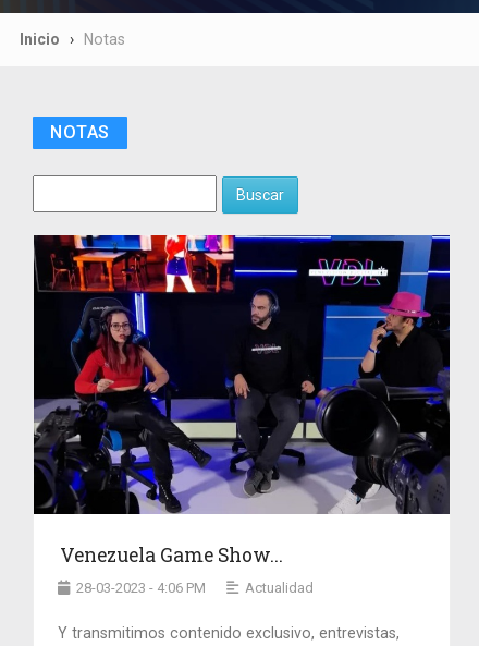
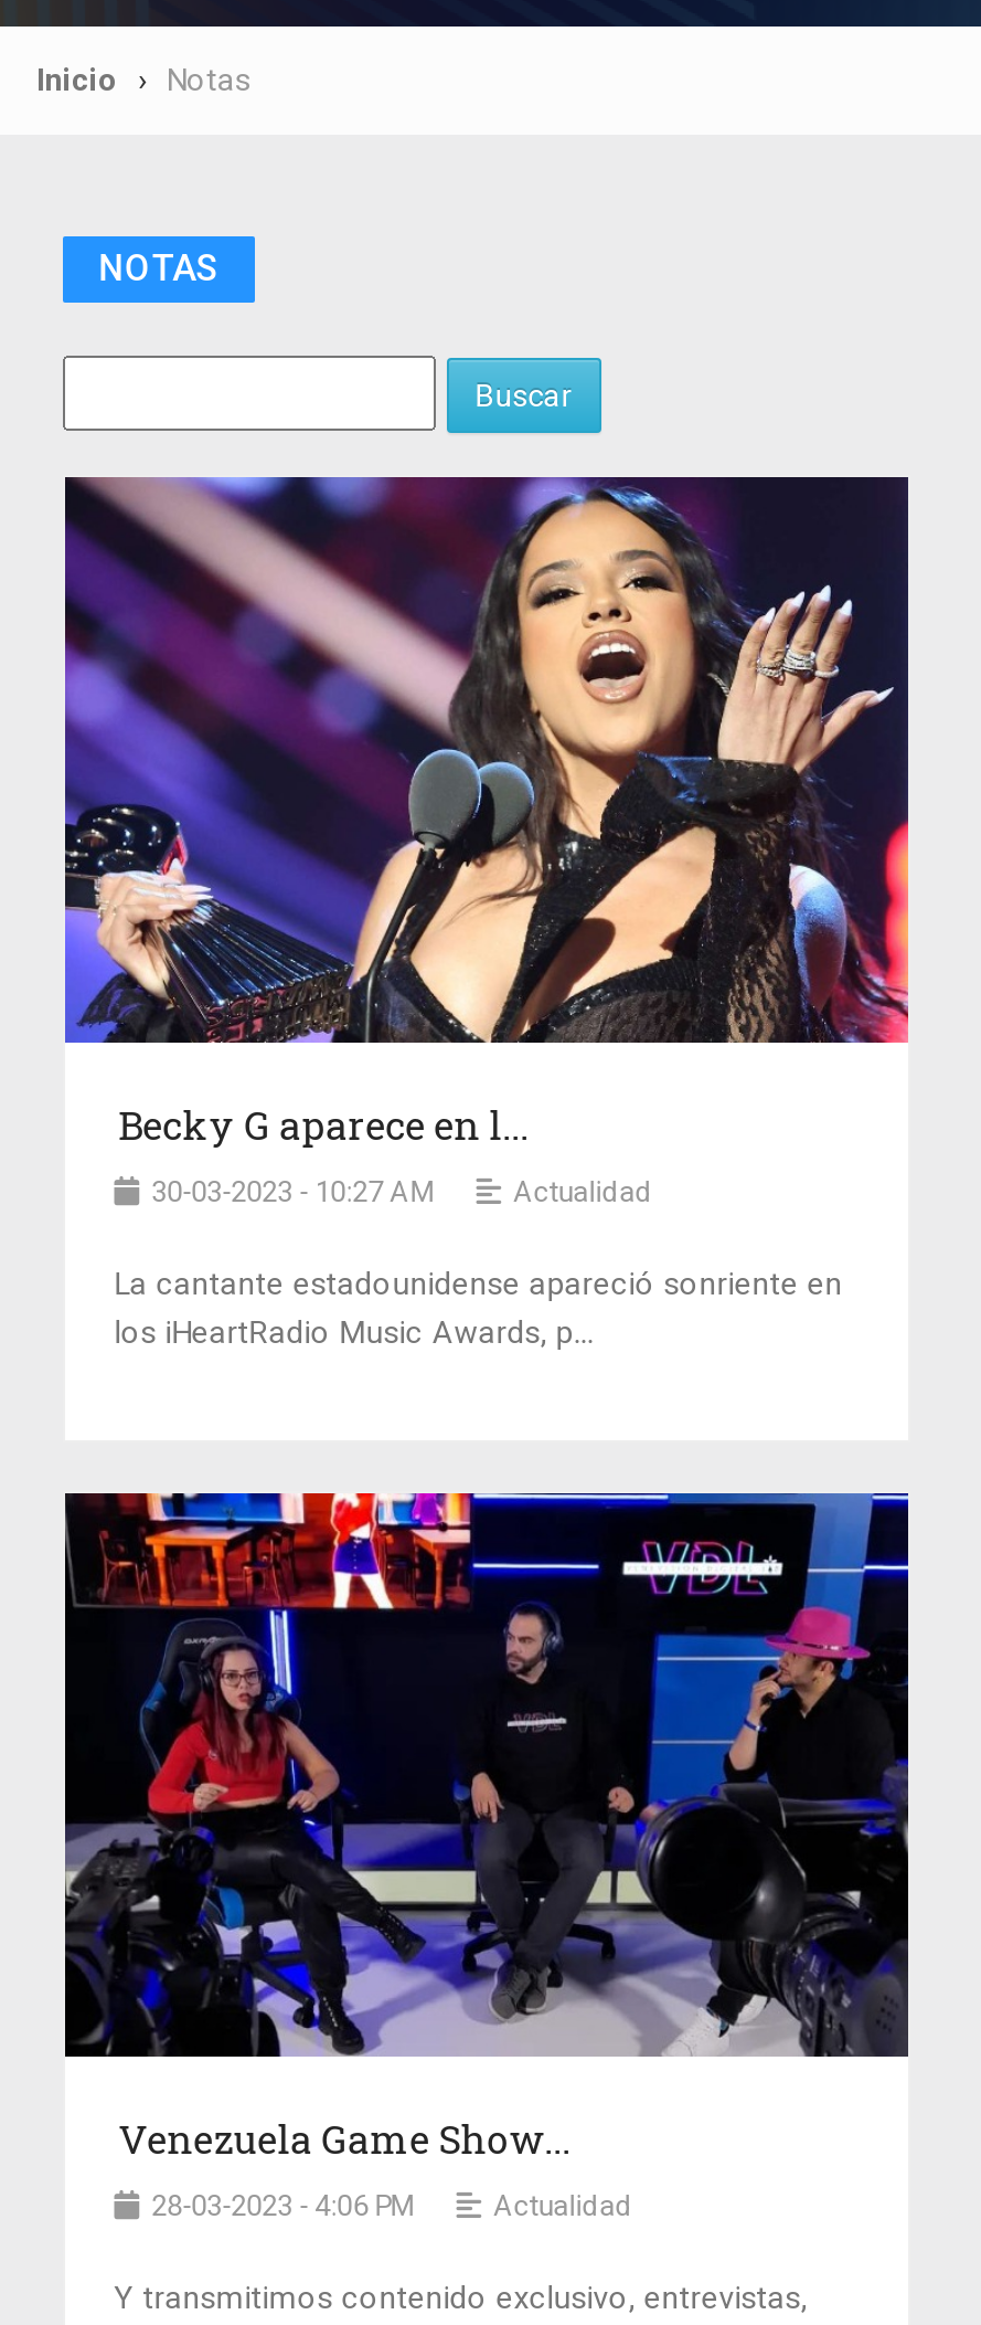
none -> [63,475,910,1349] [image] | Becky G aparece en l... | 30-03-2023 - 10:27 AM | Actualidad | La cantante estadounidense apareció sonriente en | los iHeartRadio Music Awards, p...

